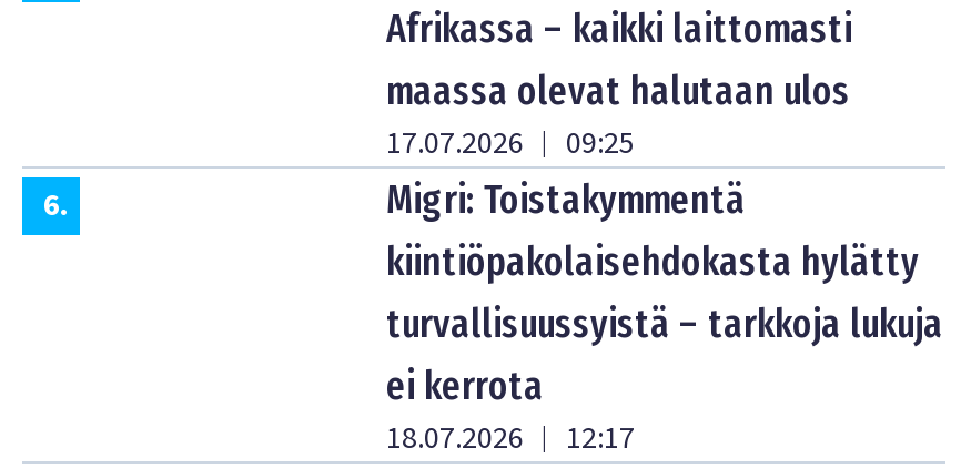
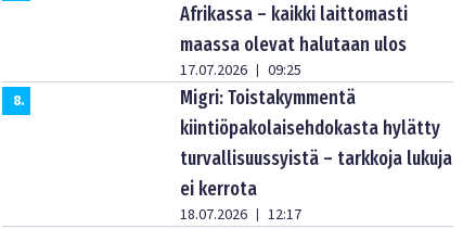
[43,184,68,228] 6. -> [12,90,24,112] 8.

